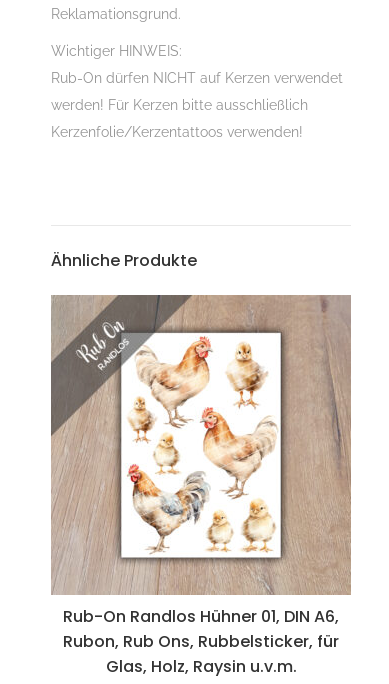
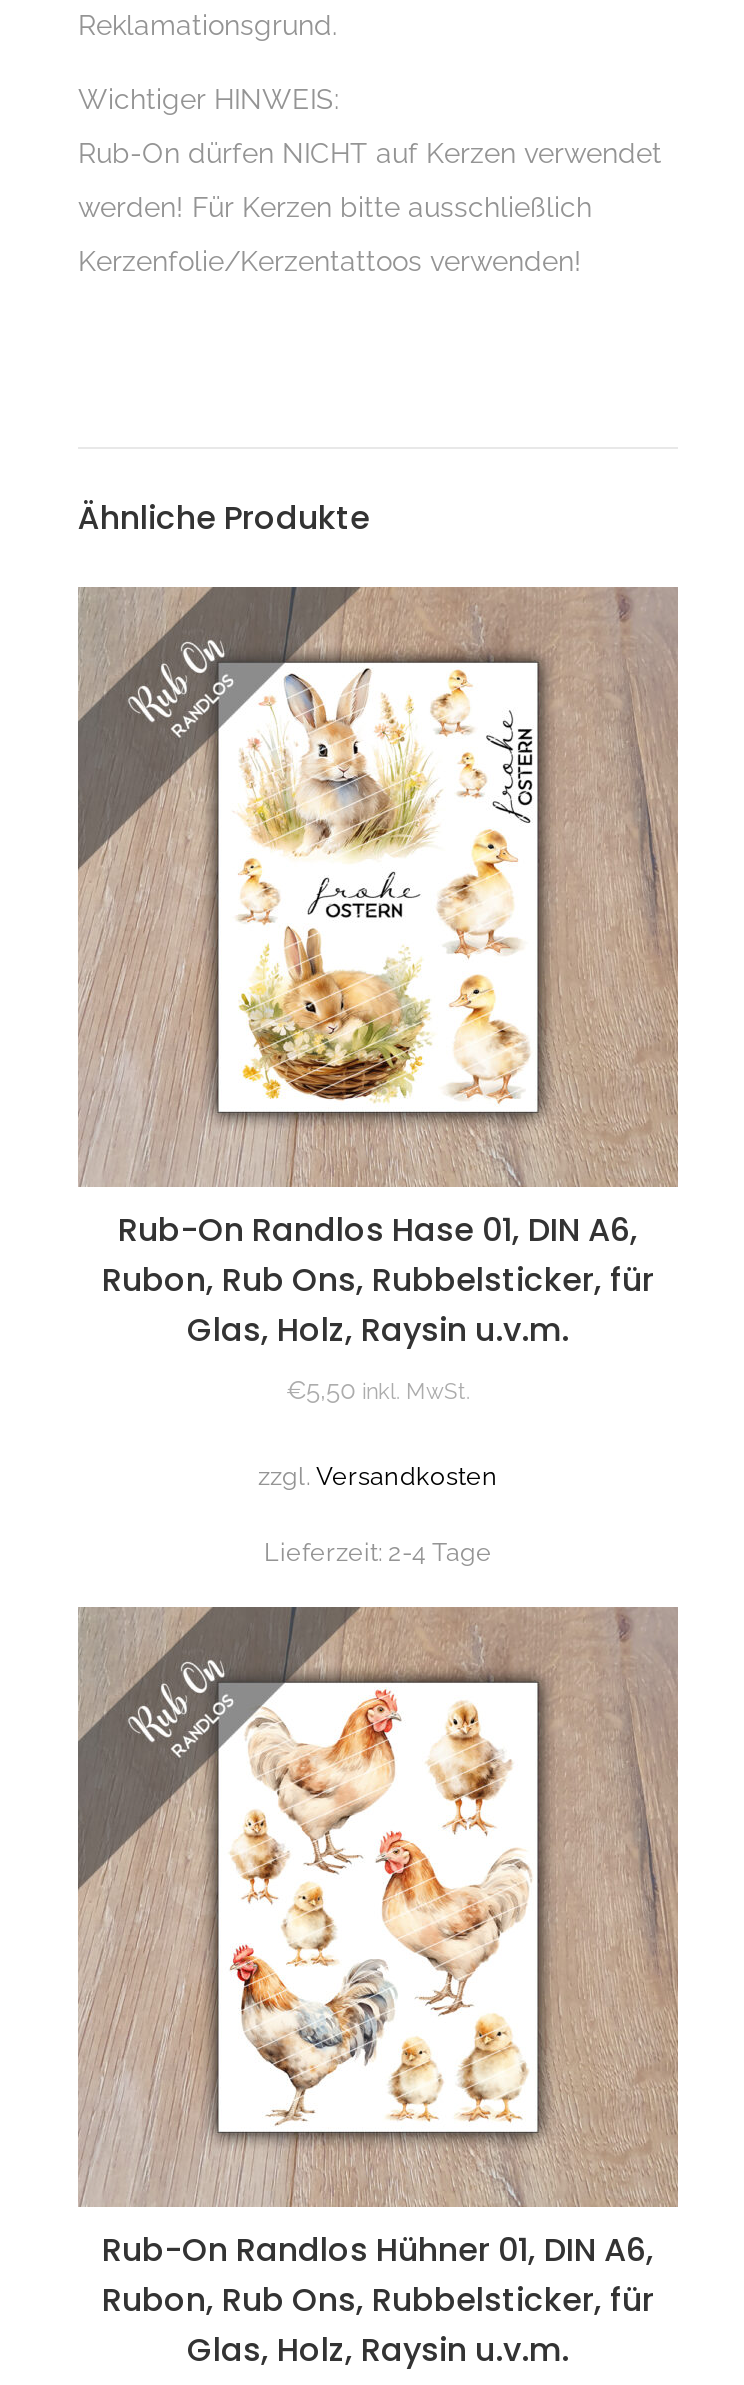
none -> [102,1207,654,1568] Rub-On Randlos Hase 01, DIN A6, | Rubon, Rub Ons, Rubbelsticker, für | Glas, Holz, Raysin u.v.m. | €5,50 inkl. MwSt. | zzgl. Versandkosten | Lieferzeit: 2-4 Tage
none -> [226,667,534,1113] [image]

